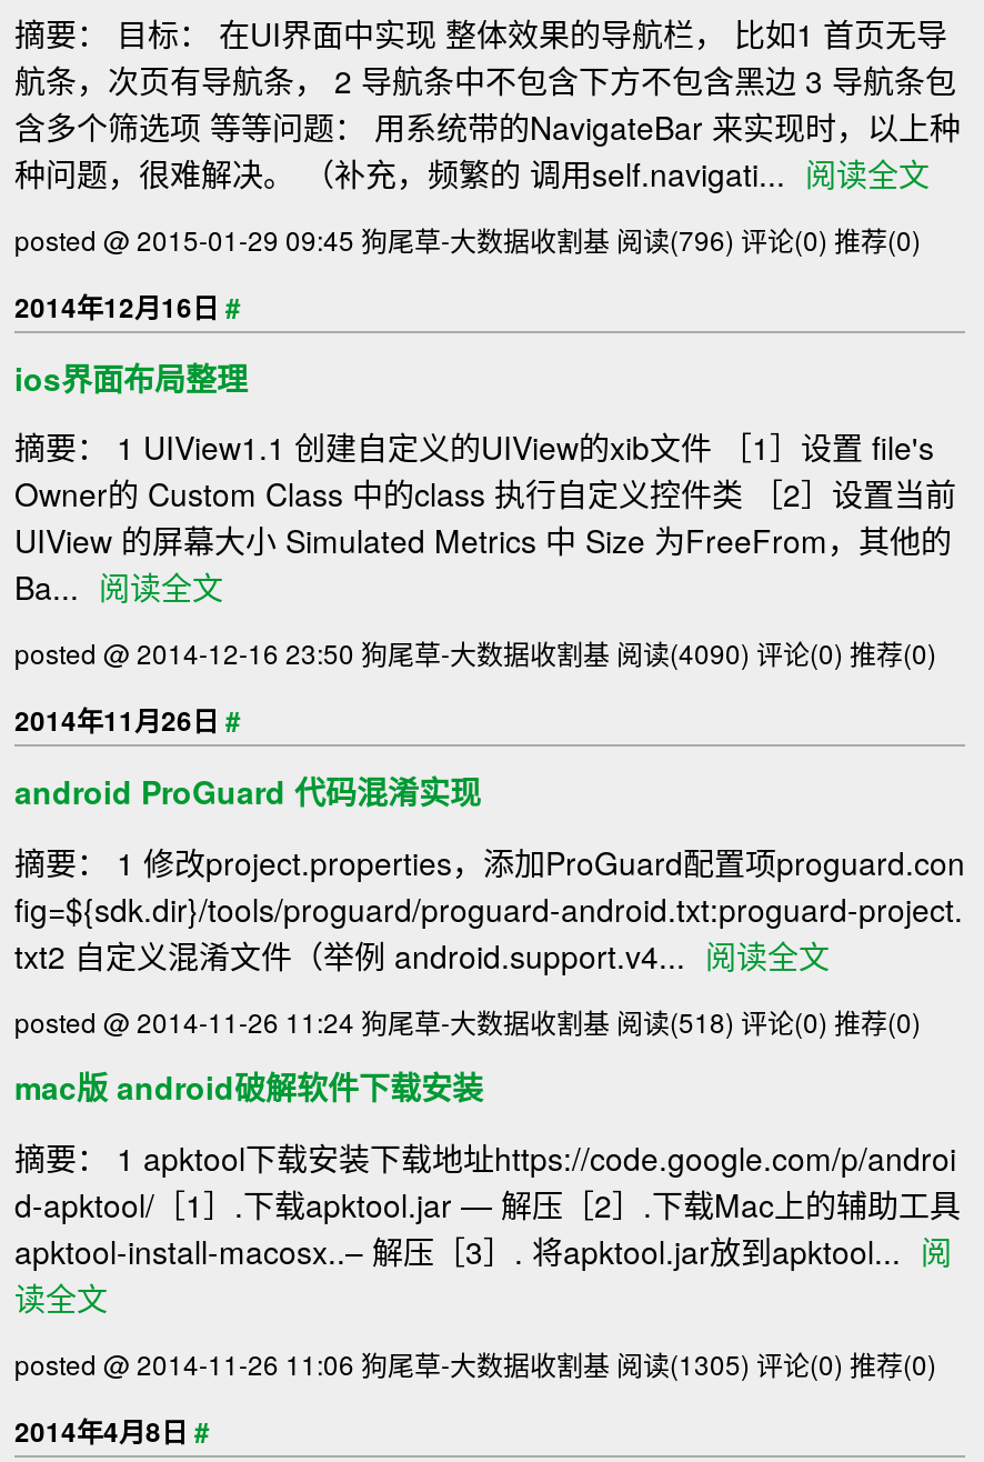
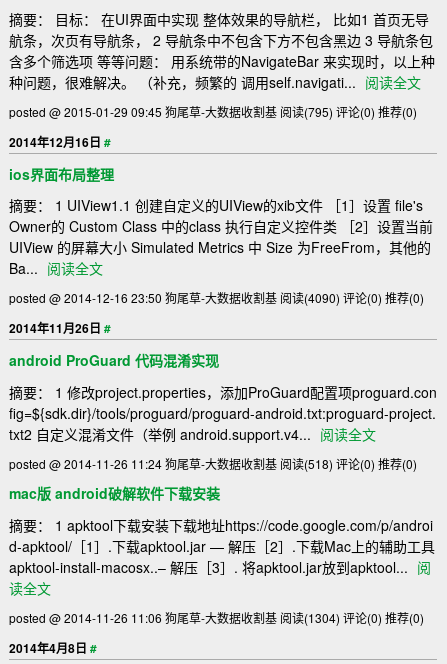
[14,220,921,258] posted @ 2015-01-29 09:45 狗尾草-大数据收割基阅读(796) 评论(0) 推荐(0) -> [9,103,417,120] posted @ 2015-01-29 09:45 狗尾草-大数据收割基阅读(795) 评论(0) 推荐(0)
[14,1344,936,1381] posted @ 2014-11-26 11:06 狗尾草-大数据收割基阅读(1305) 评论(0) 推荐(0) -> [9,609,424,626] posted @ 2014-11-26 11:06 狗尾草-大数据收割基阅读(1304) 评论(0) 推荐(0)

